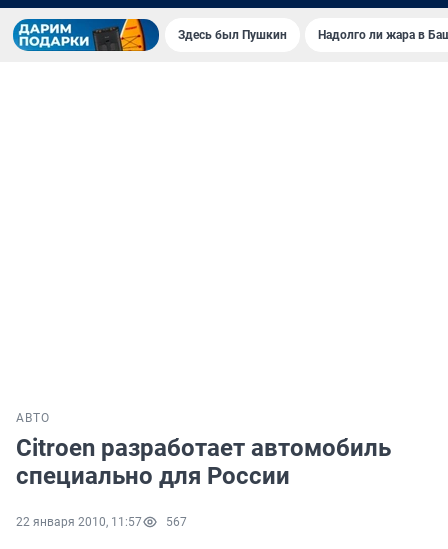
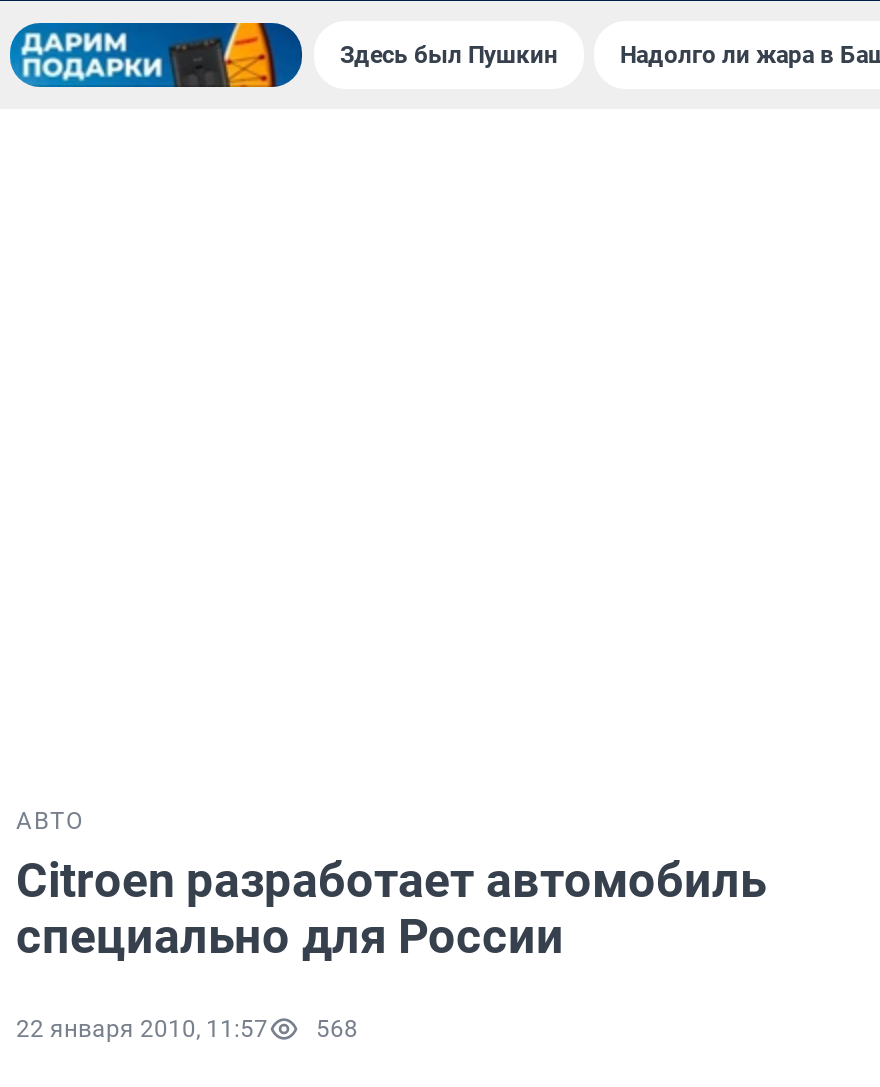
[16,515,187,529] 22 января 2010, 11:57 567 -> [16,1015,358,1043] 22 января 2010, 11:57 568

